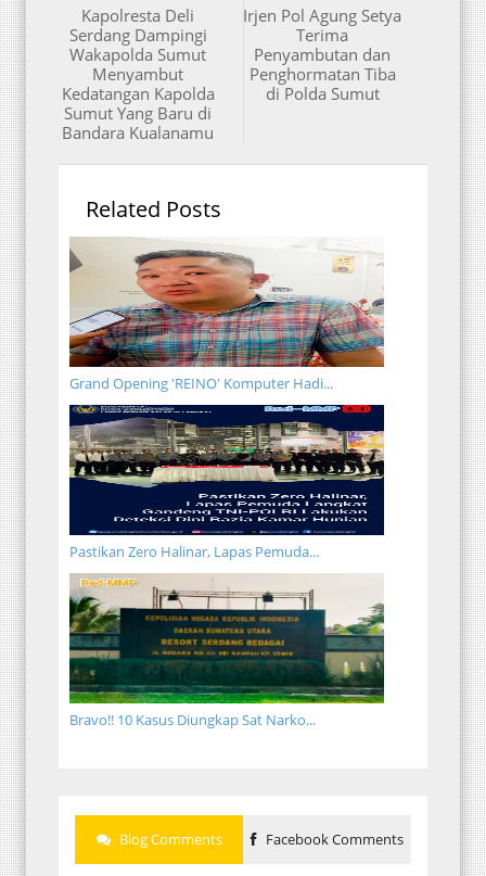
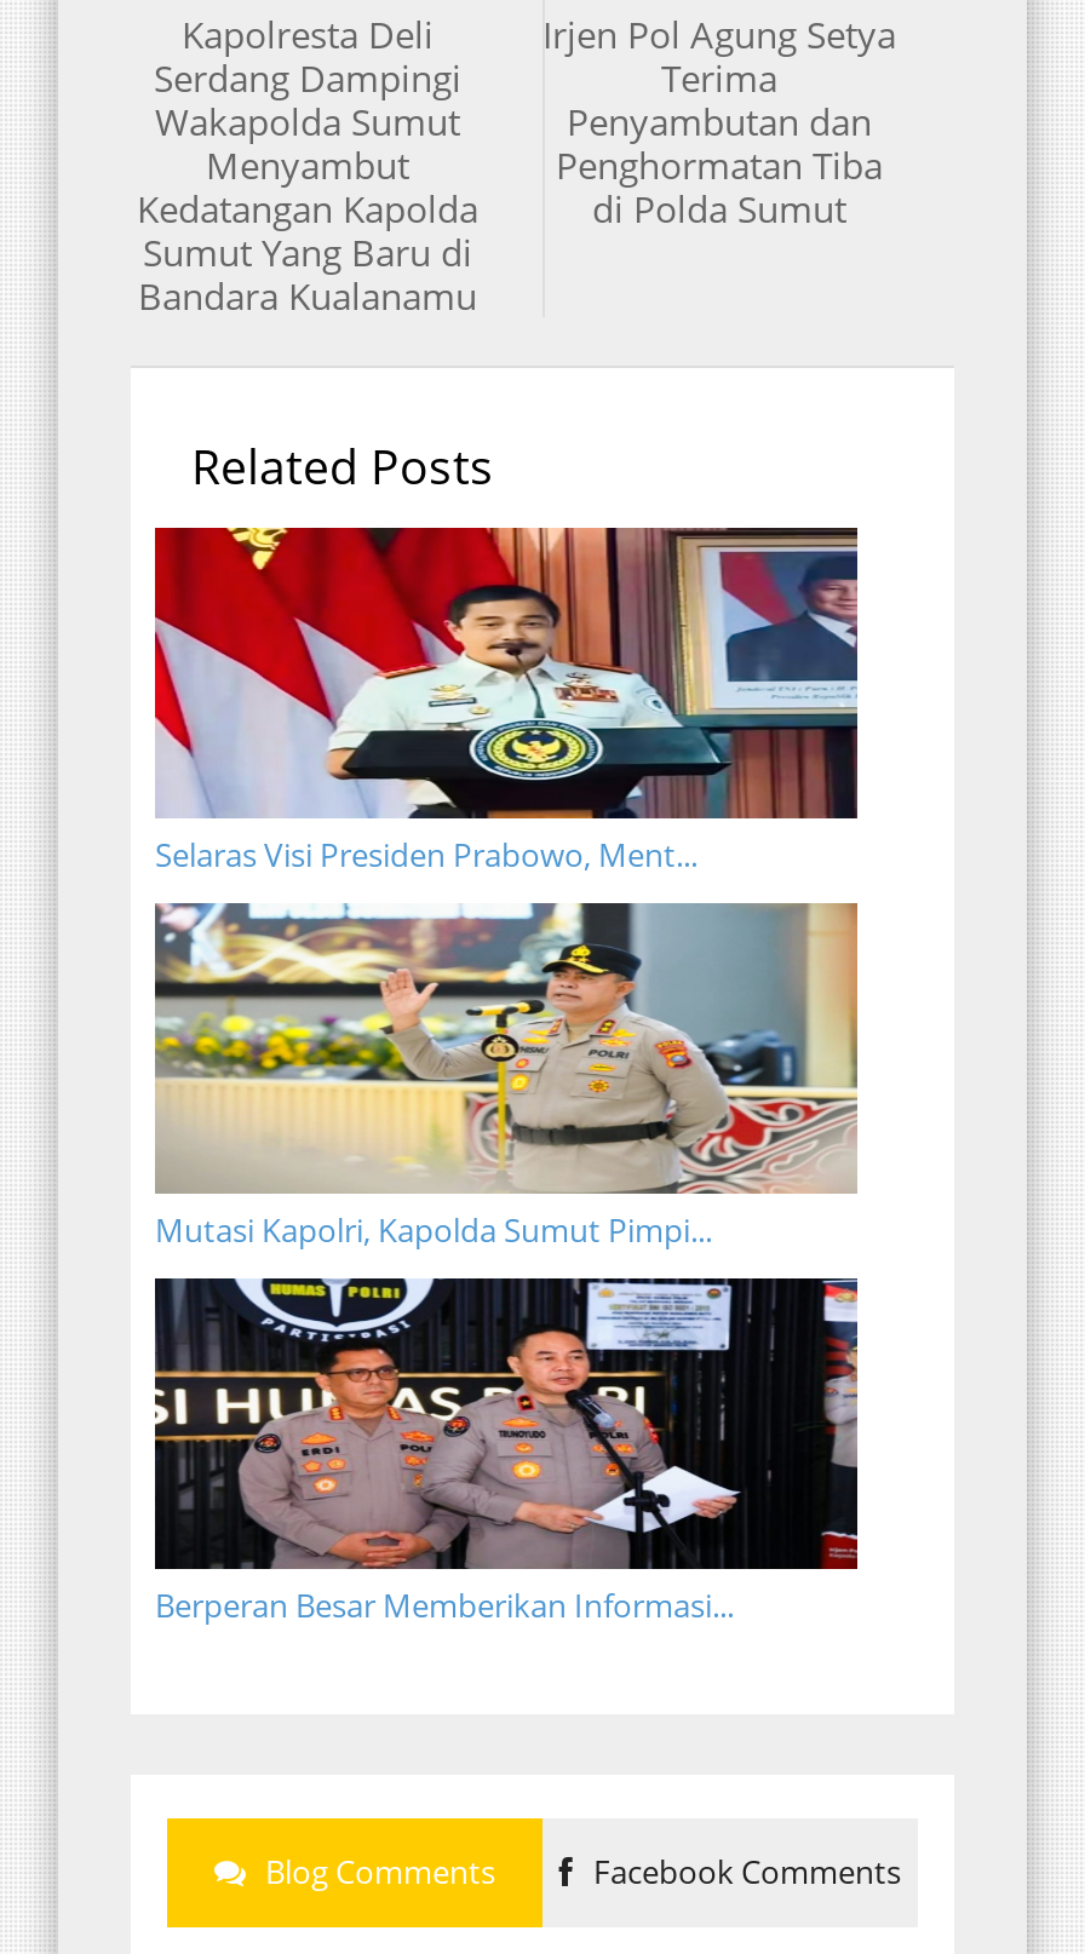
[68,237,385,393] [image] | Grand Opening 'REINO' Komputer Hadi... -> [153,525,860,877] [image] | Selaras Visi Presiden Prabowo, Ment...
[68,404,385,561] [image] | Pastikan Zero Halinar, Lapas Pemuda... -> [153,901,860,1252] [image] | Mutasi Kapolri, Kapolda Sumut Pimpi...
[68,573,385,730] [image] | Bravo!! 10 Kasus Diungkap Sat Narko... -> [153,1276,860,1628] [image] | Berperan Besar Memberikan Informasi...

